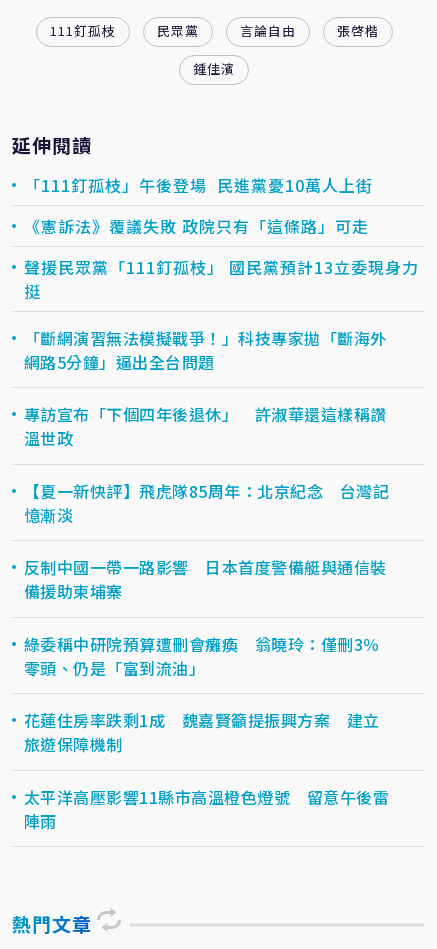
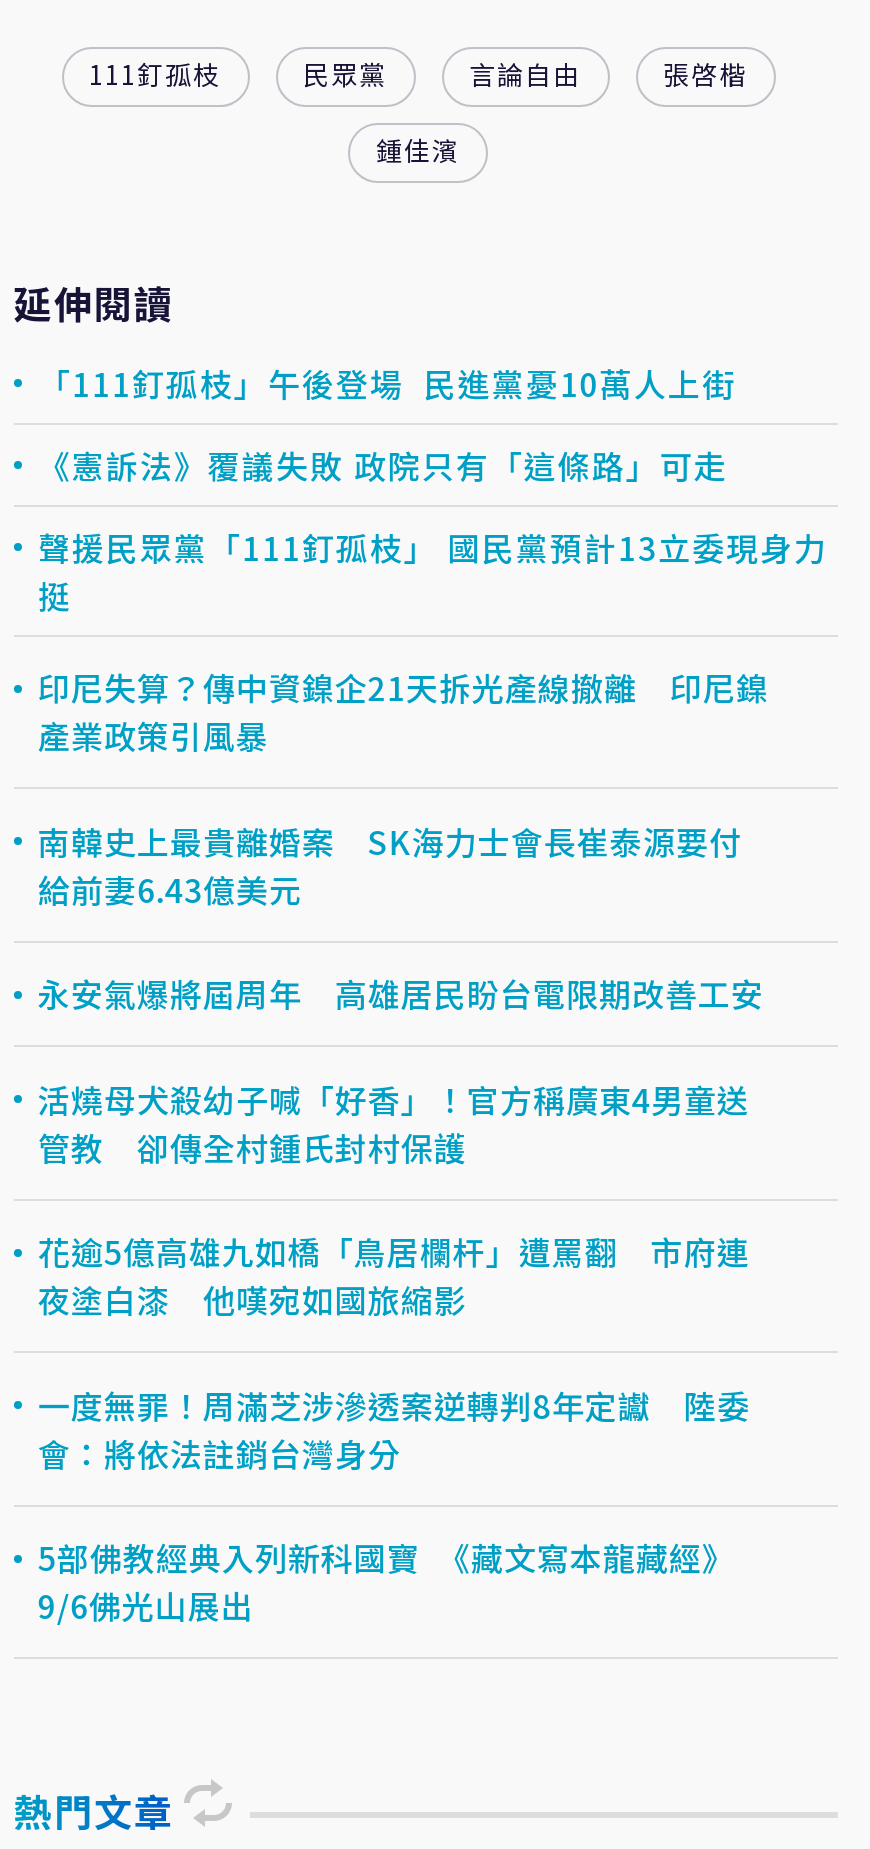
[24,325,387,373] 「斷網演習無法模擬戰爭！」科技專家拋「斷海外 | 網路5分鐘」逼出全台問題 -> [38,664,769,760] 印尼失算？傳中資鎳企21天拆光產線撤離 印尼鎳 | 產業政策引風暴
[24,402,387,450] 專訪宣布「下個四年後退休」 許淑華還這樣稱讚 | 溫世政 -> [38,817,742,913] 南韓史上最貴離婚案 SK海力士會長崔泰源要付 | 給前妻6.43億美元
[24,478,389,526] 【夏一新快評】飛虎隊85周年：北京紀念 台灣記 | 憶漸淡 -> [38,970,764,1018] 永安氣爆將屆周年 高雄居民盼台電限期改善工安
[24,555,387,603] 反制中國一帶一路影響 日本首度警備艇與通信裝 | 備援助柬埔寨 -> [38,1075,750,1171] 活燒母犬殺幼子喊「好香」！官方稱廣東4男童送 | 管教 卻傳全村鍾氏封村保護
[24,631,380,679] 綠委稱中研院預算遭刪會癱瘓 翁曉玲：僅刪3％ | 零頭、仍是「富到流油」 -> [38,1228,750,1324] 花逾5億高雄九如橋「鳥居欄杆」遭罵翻 市府連 | 夜塗白漆 他嘆宛如國旅縮影
[24,708,380,756] 花蓮住房率跌剩1成 魏嘉賢籲提振興方案 建立 | 旅遊保障機制 -> [38,1381,750,1477] 一度無罪！周滿芝涉滲透案逆轉判8年定讞 陸委 | 會：將依法註銷台灣身分
[24,784,389,832] 太平洋高壓影響11縣市高溫橙色燈號 留意午後雷 | 陣雨 -> [38,1534,735,1630] 5部佛教經典入列新科國寶 《藏文寫本龍藏經》 | 9/6佛光山展出

